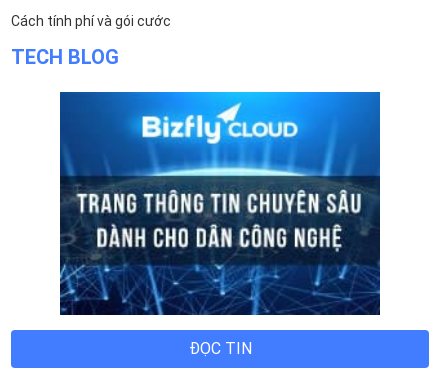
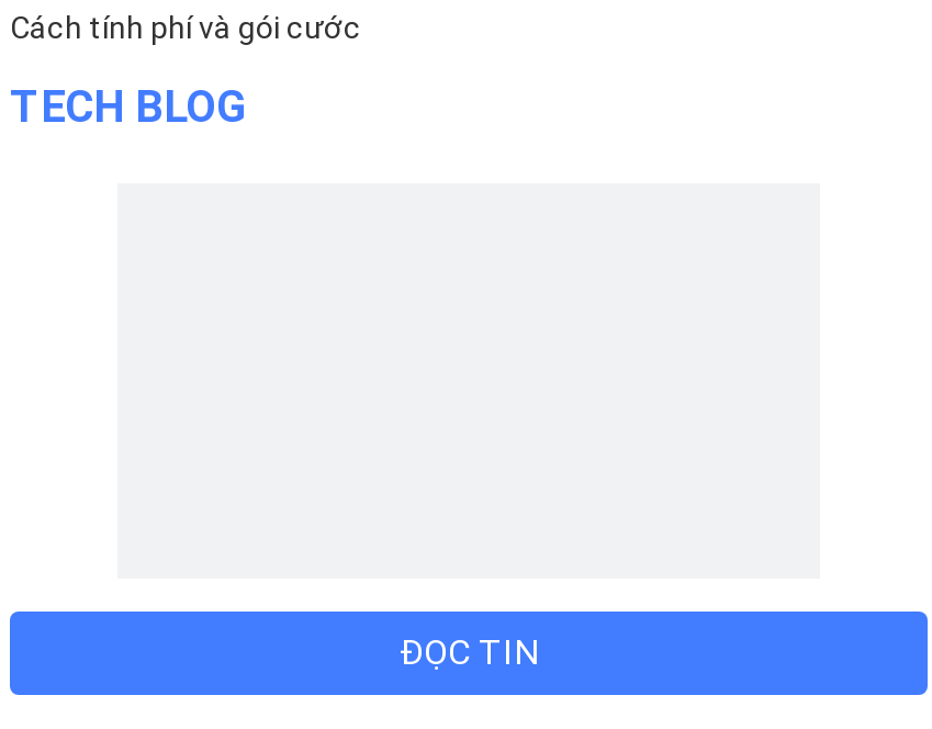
[59,91,381,316] [image] -> none

